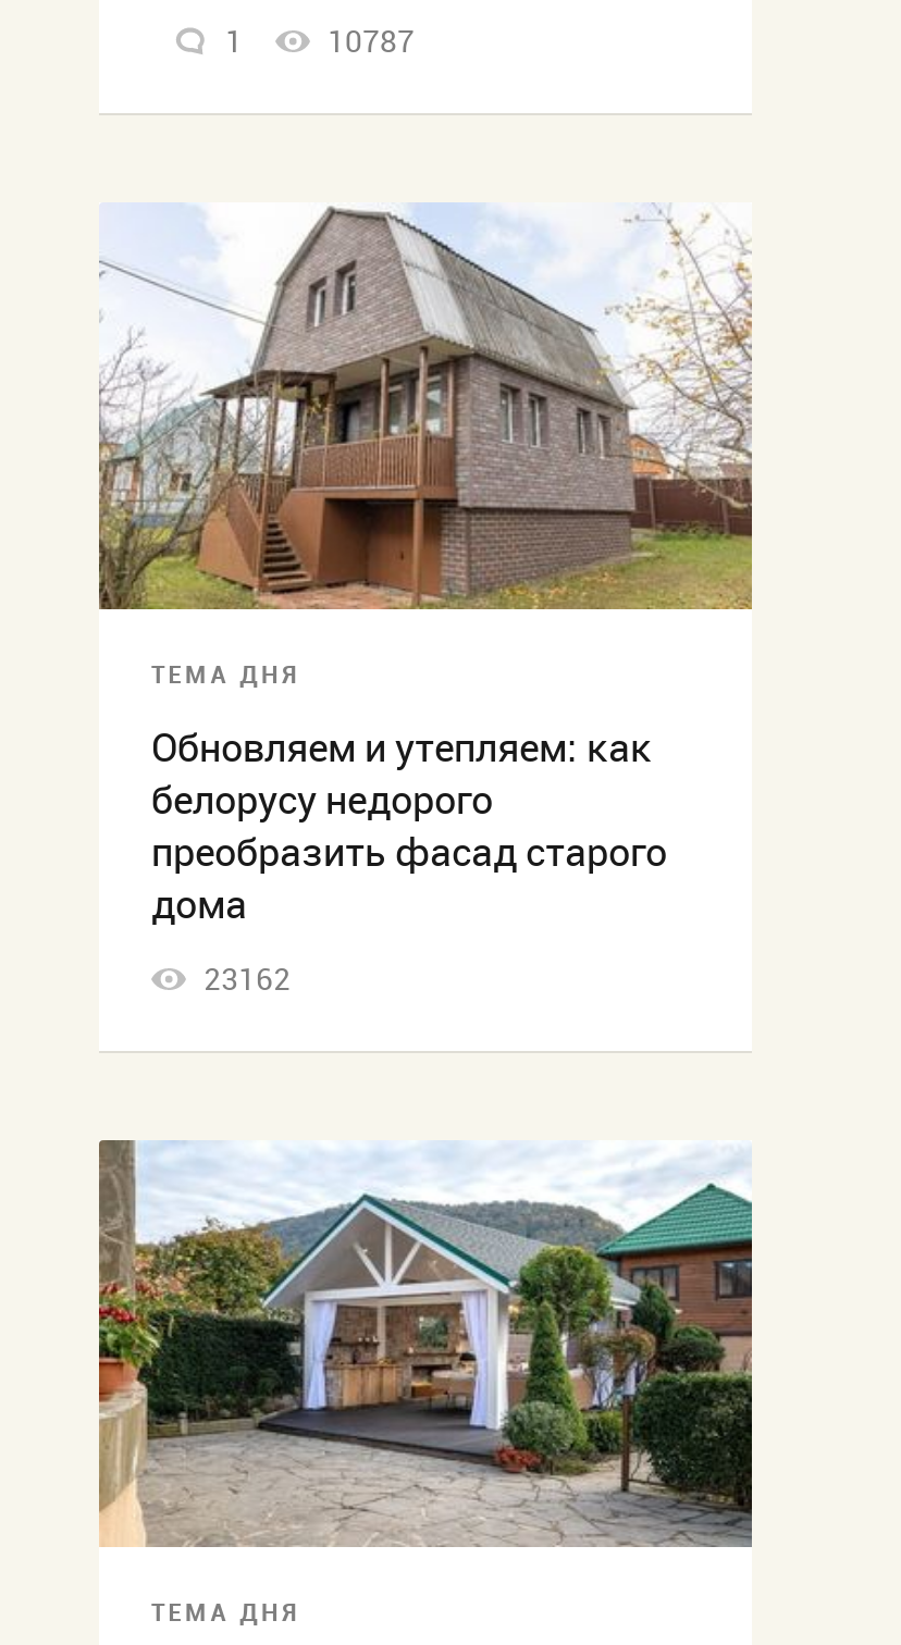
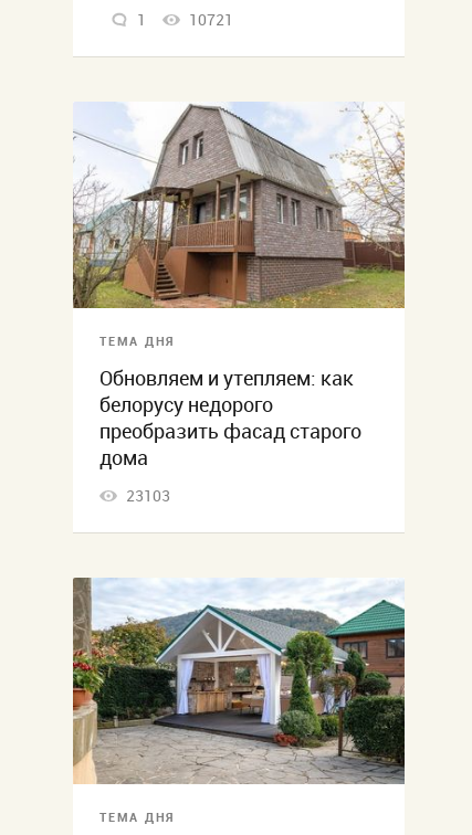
[328,24,415,59] 10787 -> [189,11,233,29] 10721
[203,962,291,997] 23162 -> [126,487,170,505] 23103

